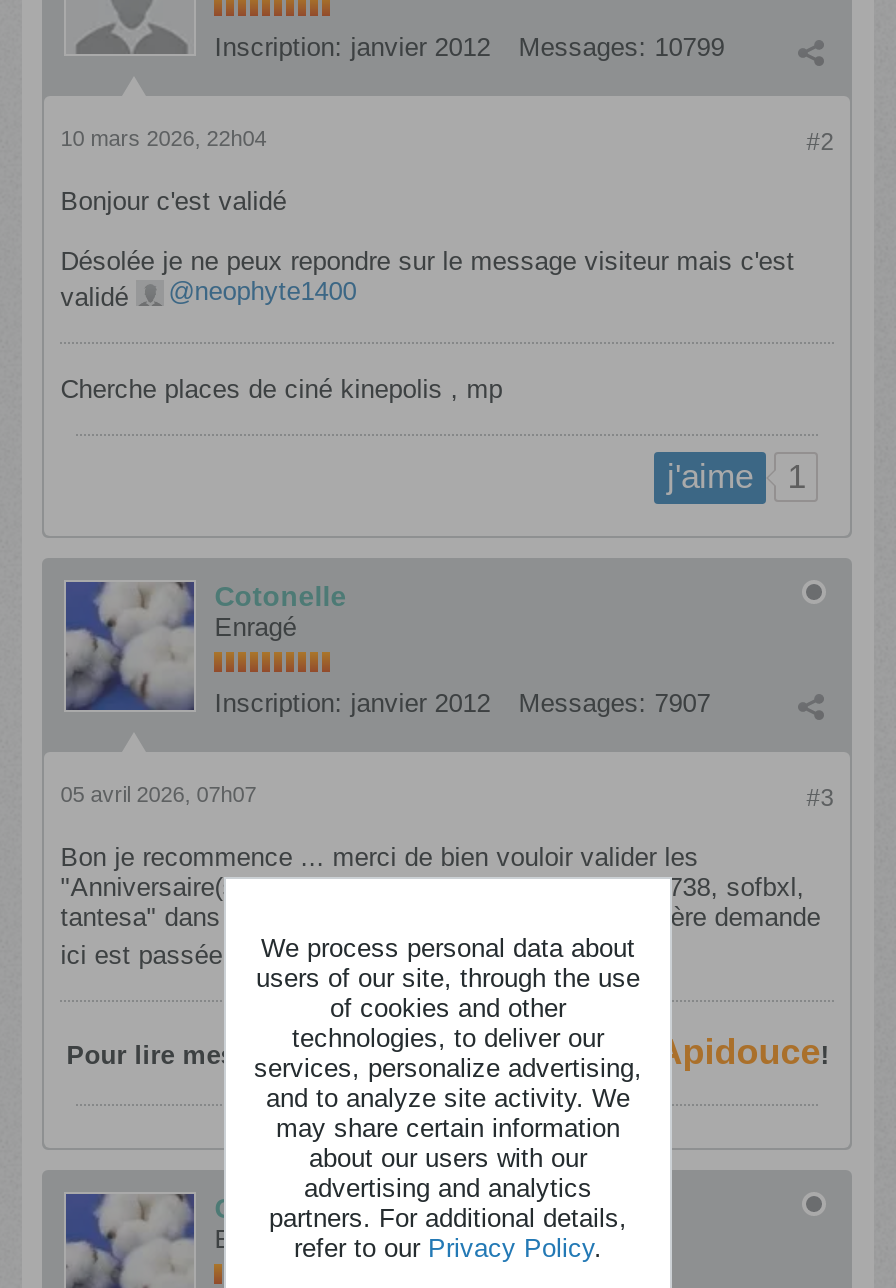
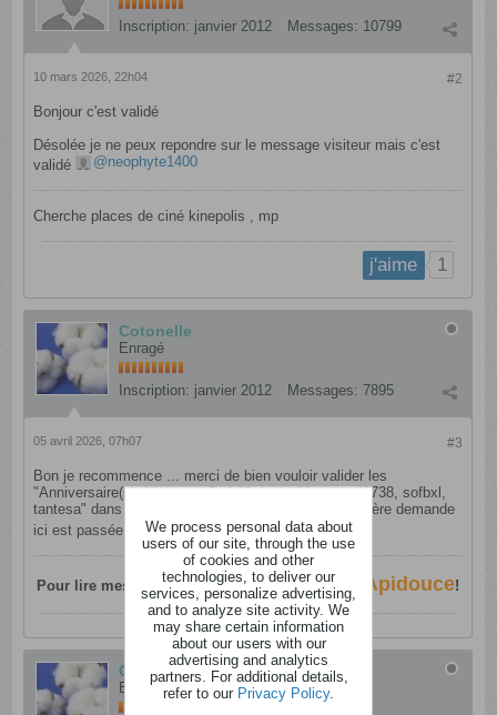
[214,687,710,717] Inscription: janvier 2012 Messages: 7907 -> [119,382,394,398] Inscription: janvier 2012 Messages: 7895

